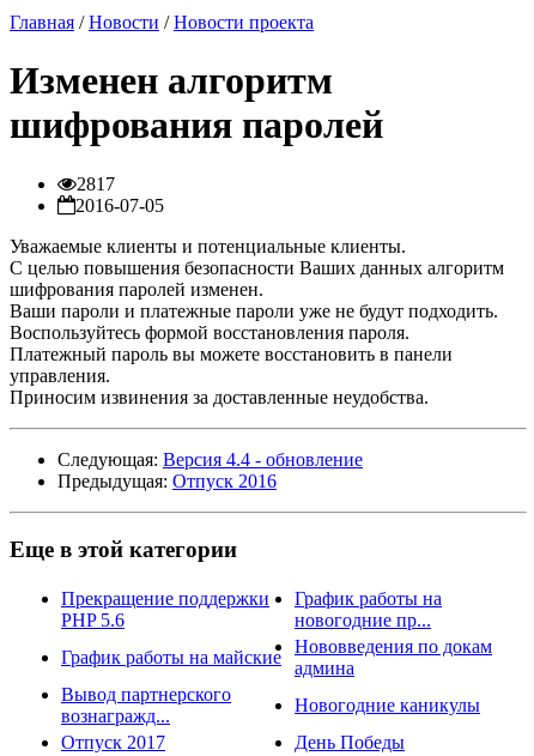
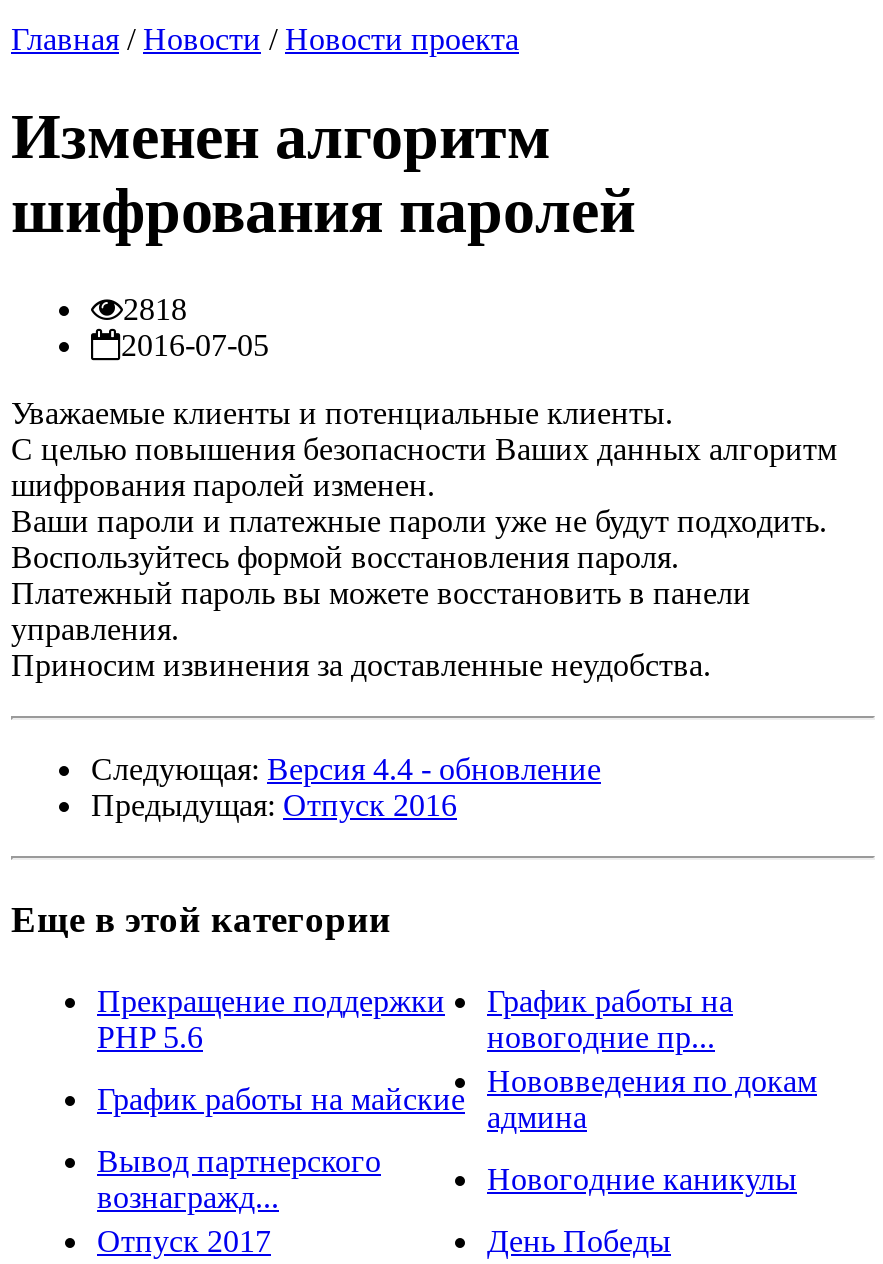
[77,174,115,194] 2817 -> [123,292,187,326] 2818

